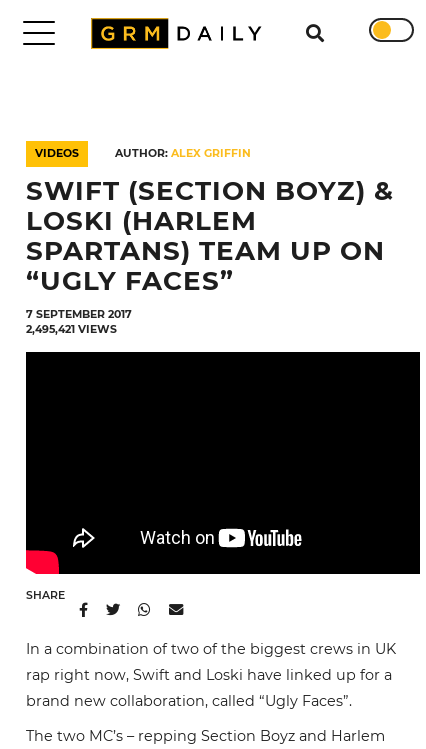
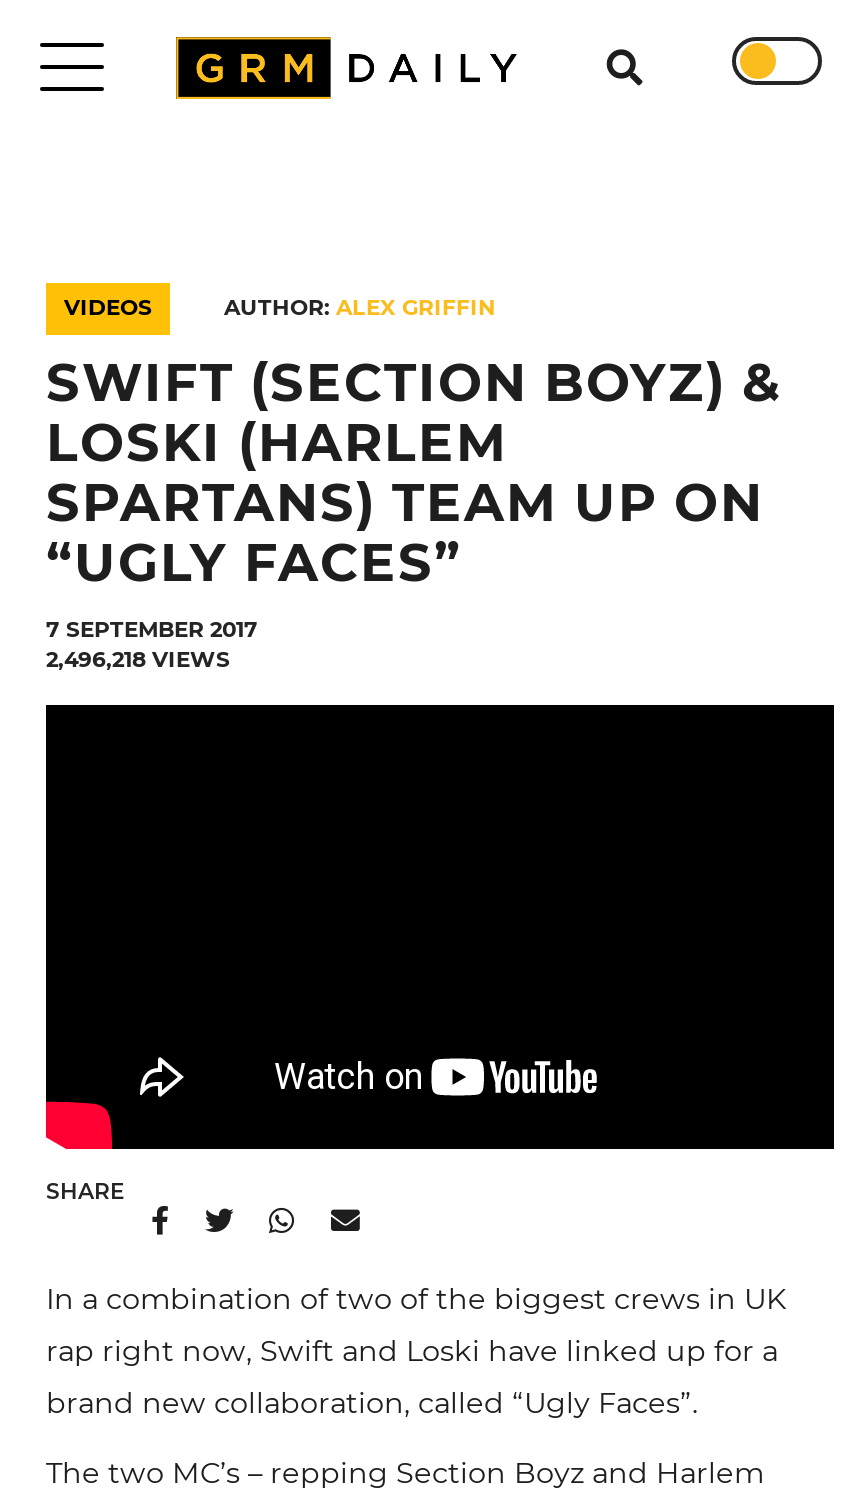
[26,323,117,336] 2,495,421 VIEWS -> [46,647,230,673] 2,496,218 VIEWS

